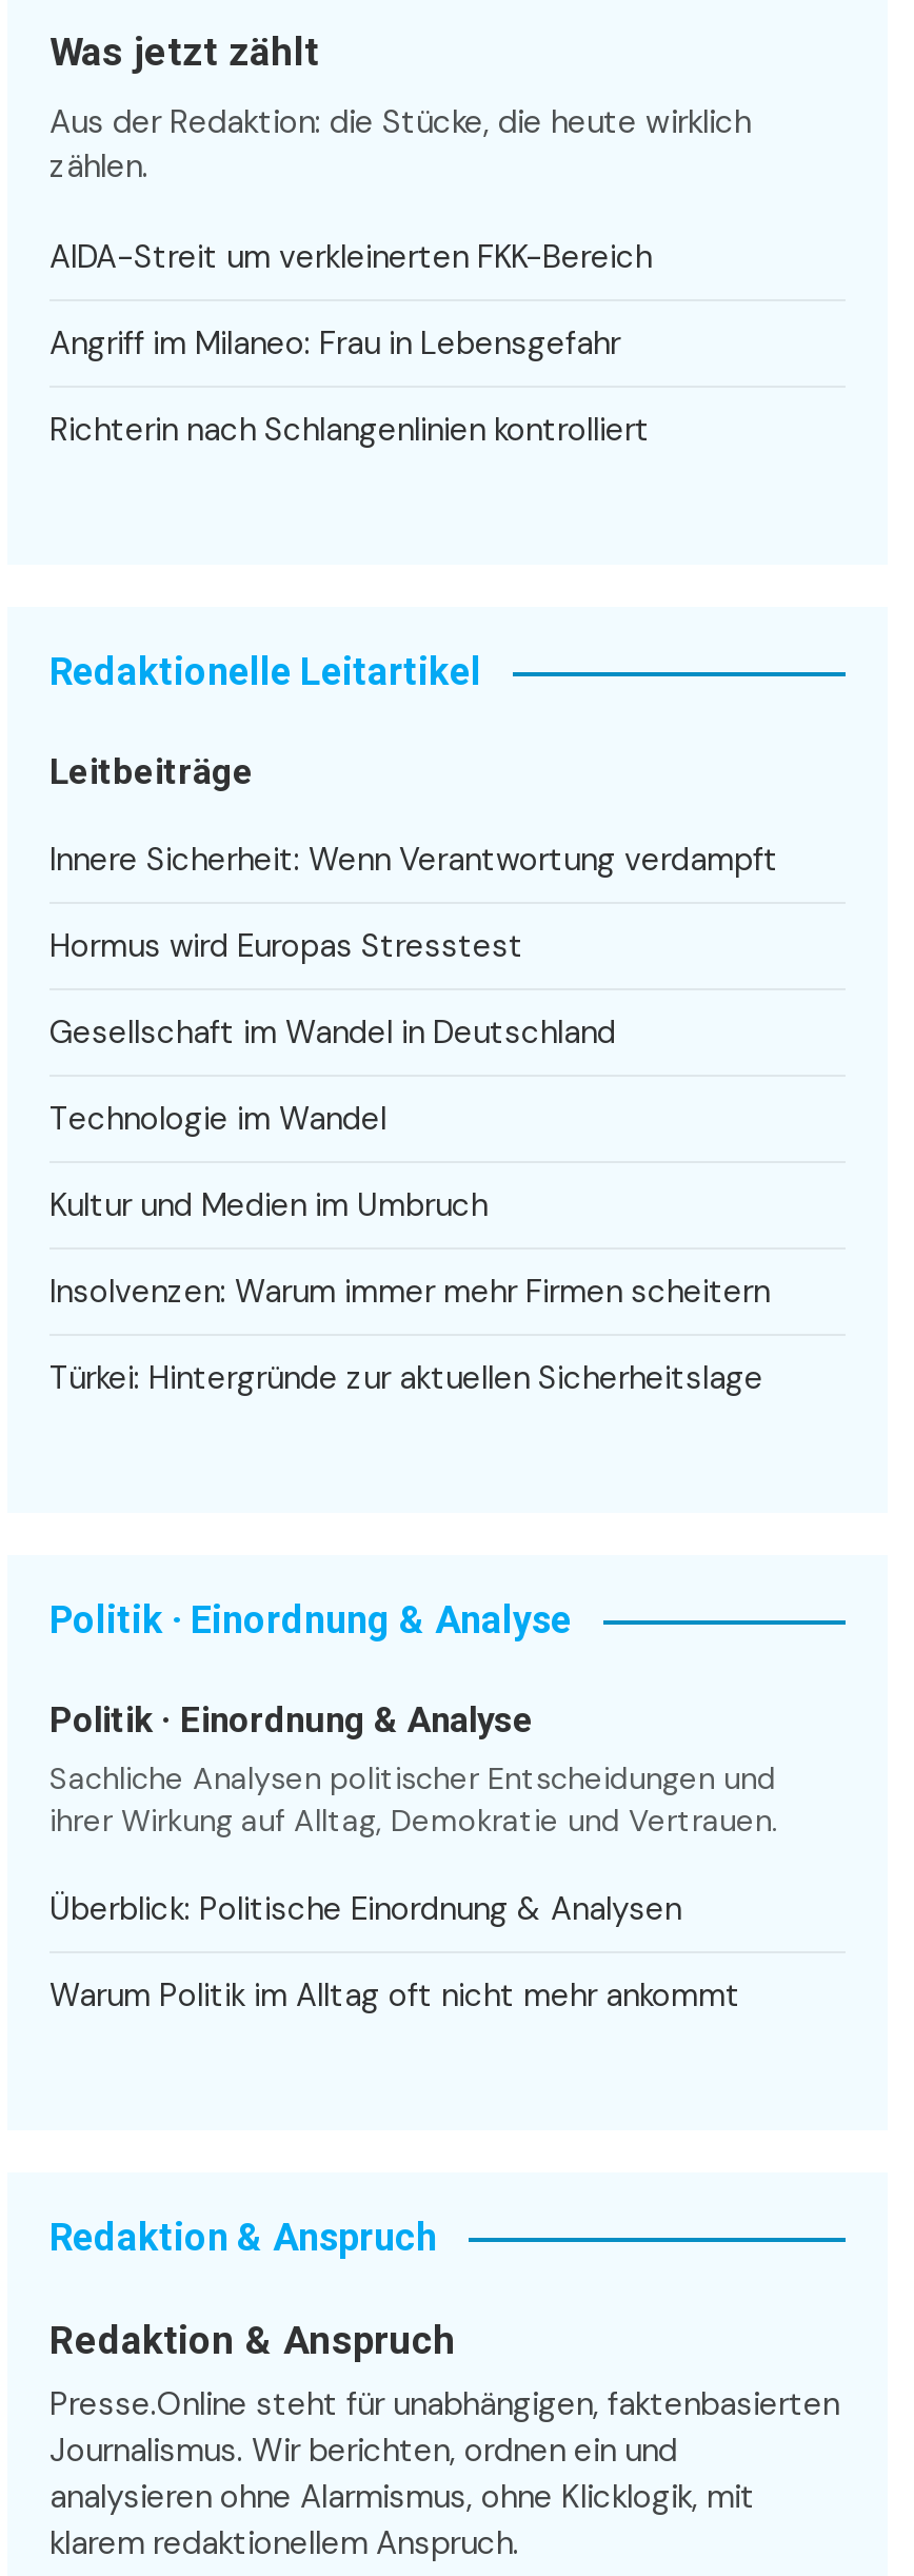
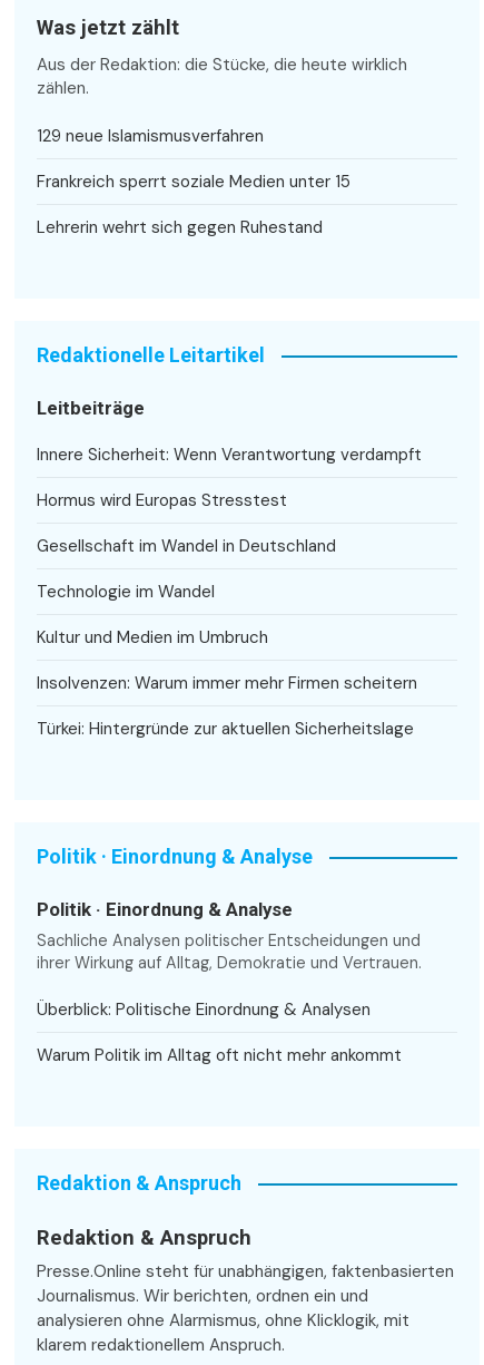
[49,236,652,278] AIDA-Streit um verkleinerten FKK-Bereich -> [37,125,264,147] 129 neue Islamismusverfahren
[49,322,620,365] Angriff im Milaneo: Frau in Lebensgefahr -> [37,170,350,193] Frankreich sperrt soziale Medien unter 15
[49,409,650,451] Richterin nach Schlangenlinien kontrolliert -> [37,216,323,238] Lehrerin wehrt sich gegen Ruhestand

